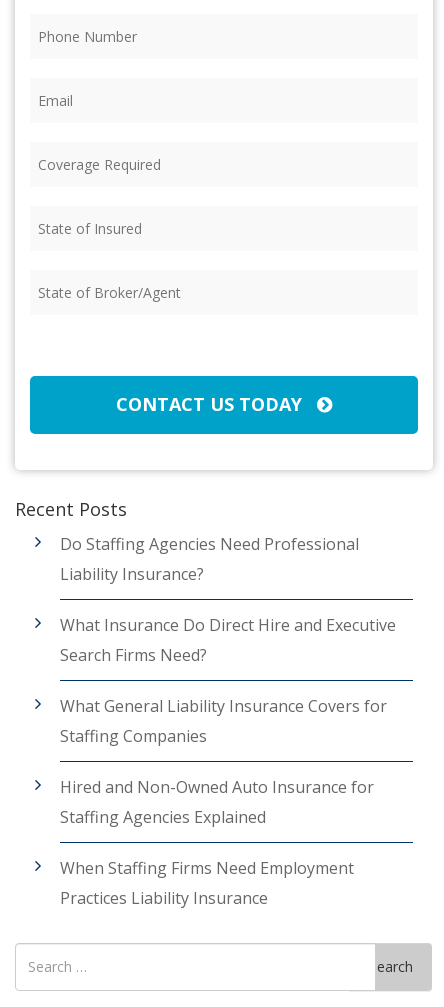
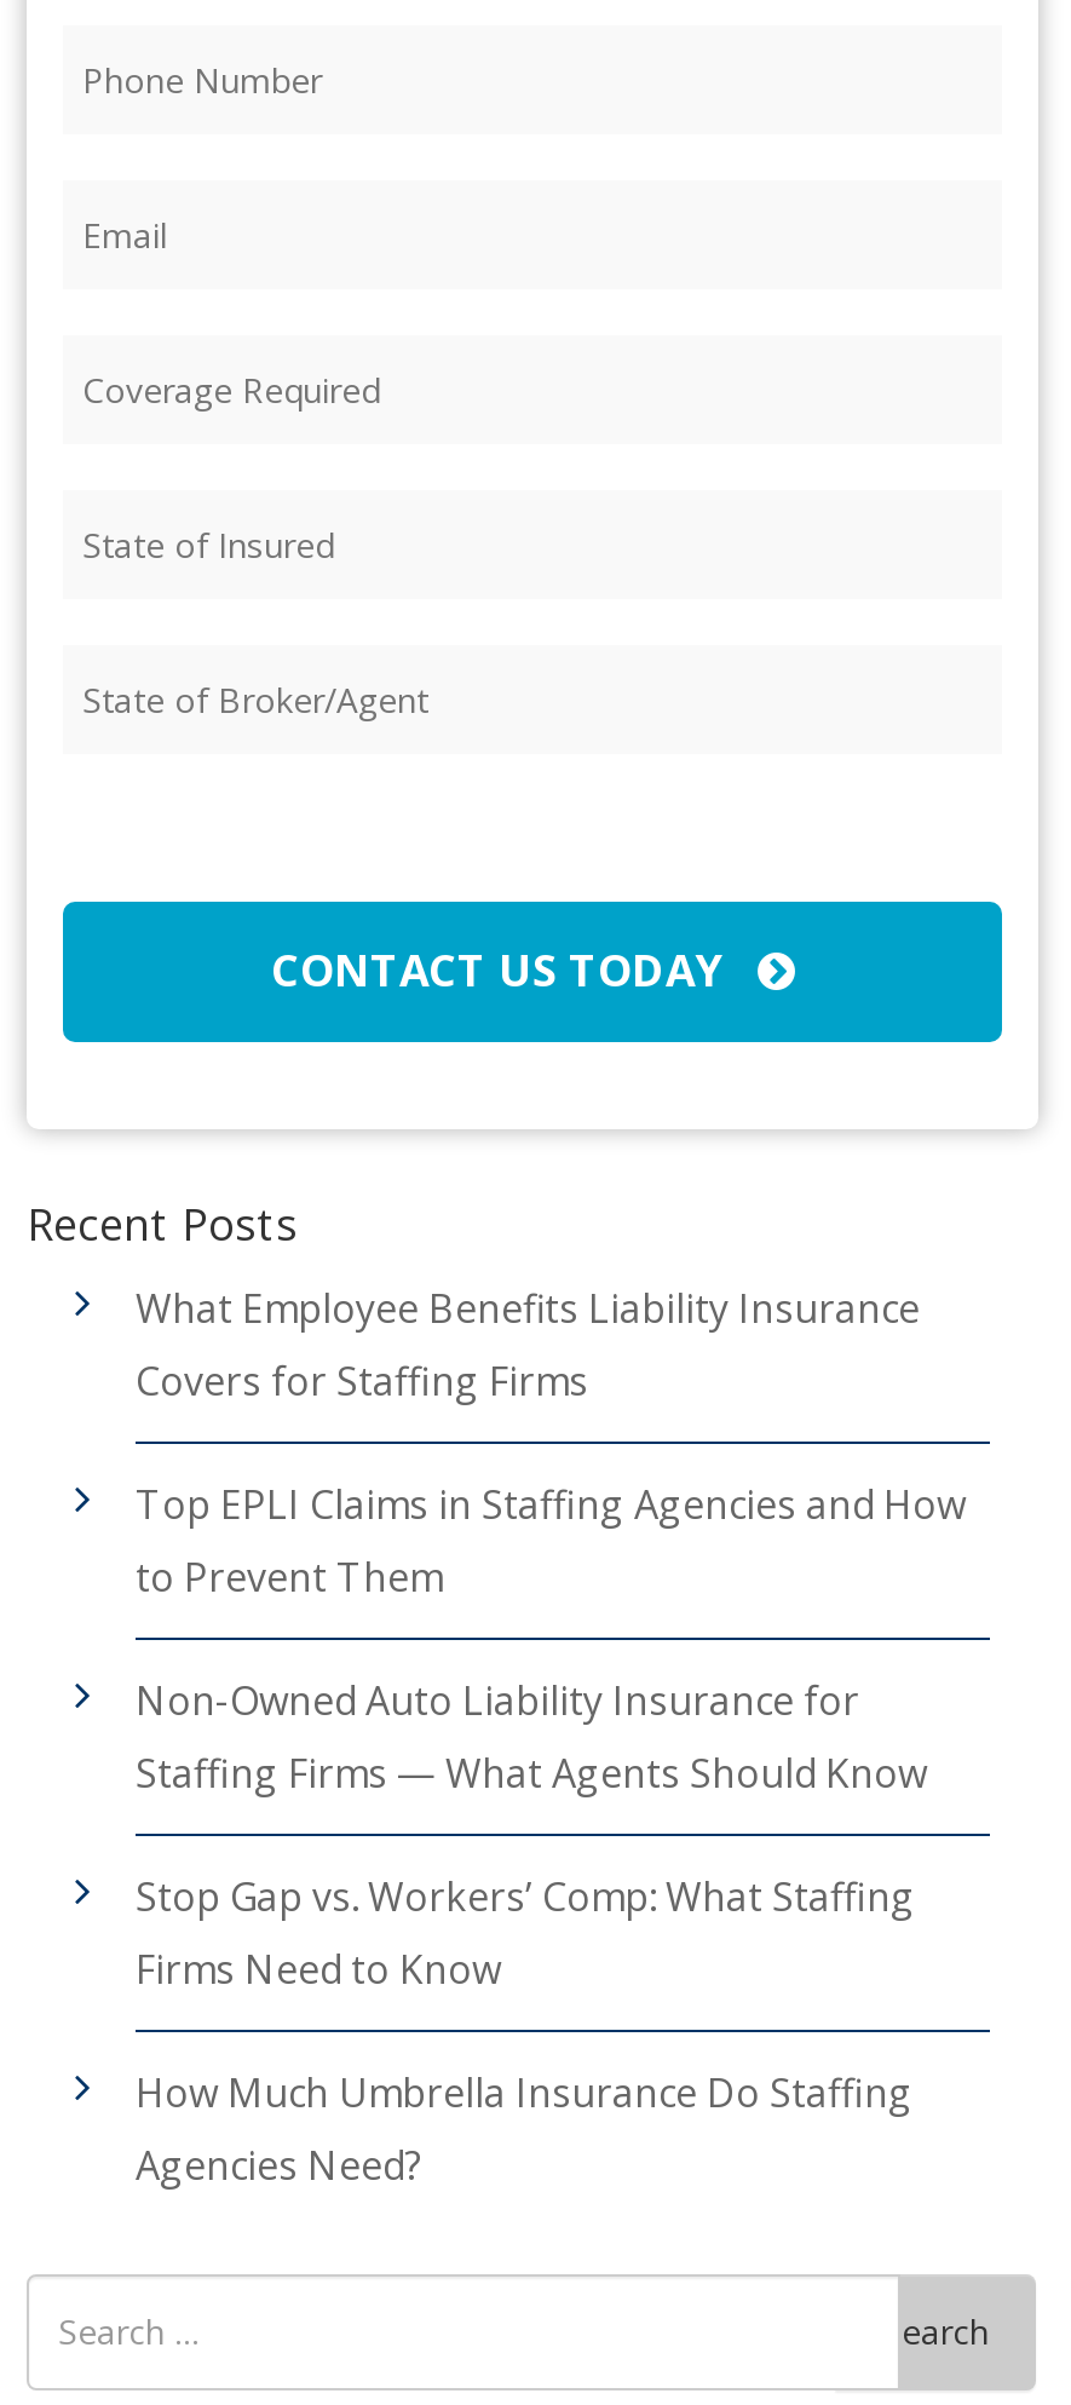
[60,533,359,585] Do Staffing Agencies Need Professional | Liability Insurance? -> [136,1281,920,1407] What Employee Benefits Liability Insurance | Covers for Staffing Firms
[60,614,396,666] What Insurance Do Direct Hire and Executive | Search Firms Need? -> [136,1477,966,1603] Top EPLI Claims in Staffing Agencies and How | to Prevent Them
[60,695,387,747] What General Liability Insurance Covers for | Staffing Companies -> [136,1673,927,1799] Non-Owned Auto Liability Insurance for | Staffing Firms — What Agents Should Know
[60,776,374,828] Hired and Non-Owned Auto Insurance for | Staffing Agencies Explained -> [136,1870,915,1995] Stop Gap vs. Workers’ Comp: What Staffing | Firms Need to Know
[60,857,354,909] When Staffing Firms Need Employment | Practices Liability Insurance -> [136,2066,912,2191] How Much Umbrella Insurance Do Staffing | Agencies Need?

